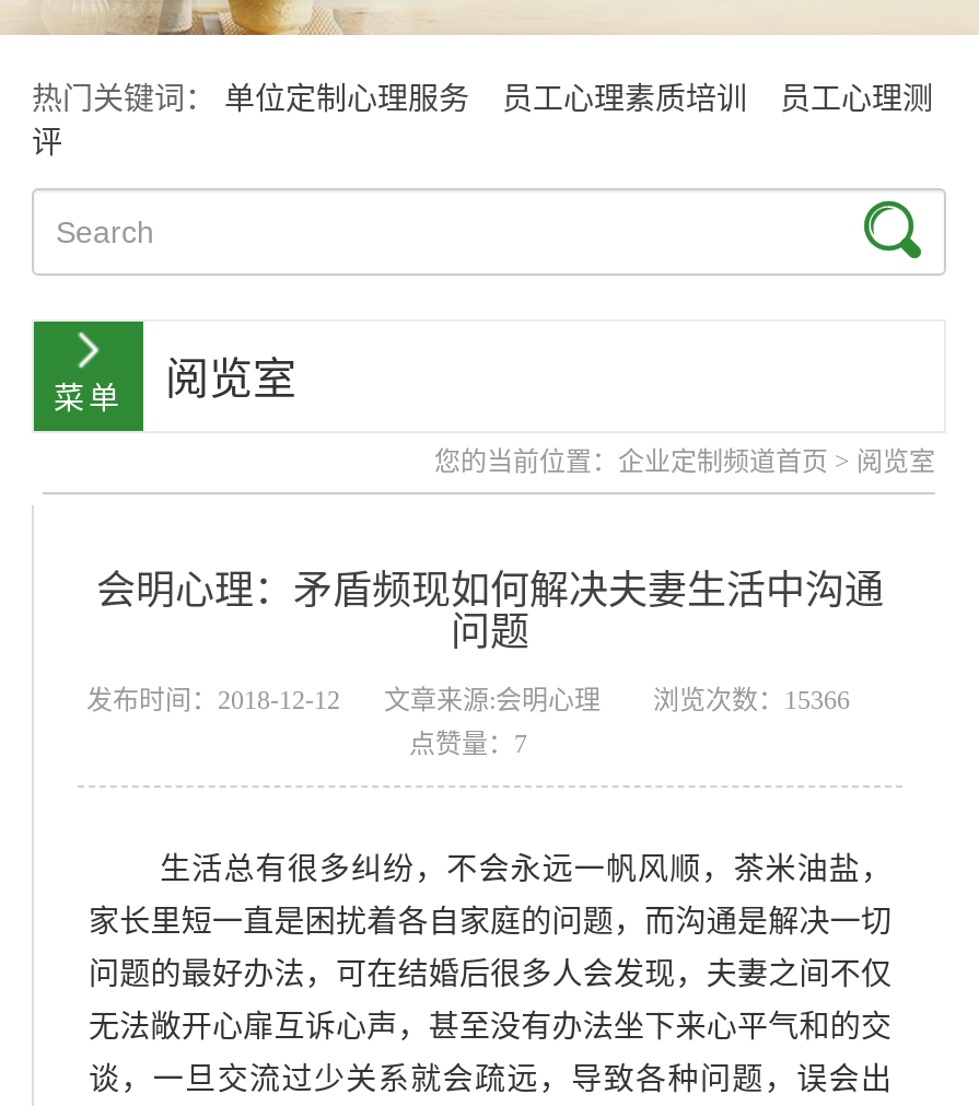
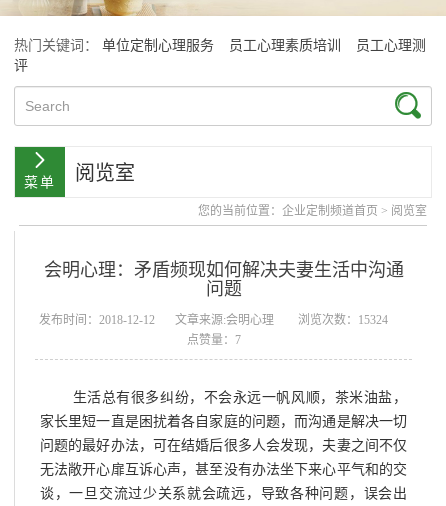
[86,685,850,715] 发布时间：2018-12-12 文章来源:会明心理 浏览次数：15366 -> [39,313,388,327] 发布时间：2018-12-12 文章来源:会明心理 浏览次数：15324

